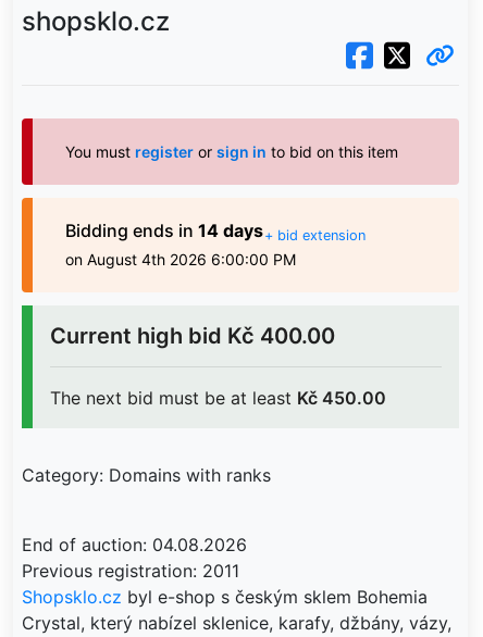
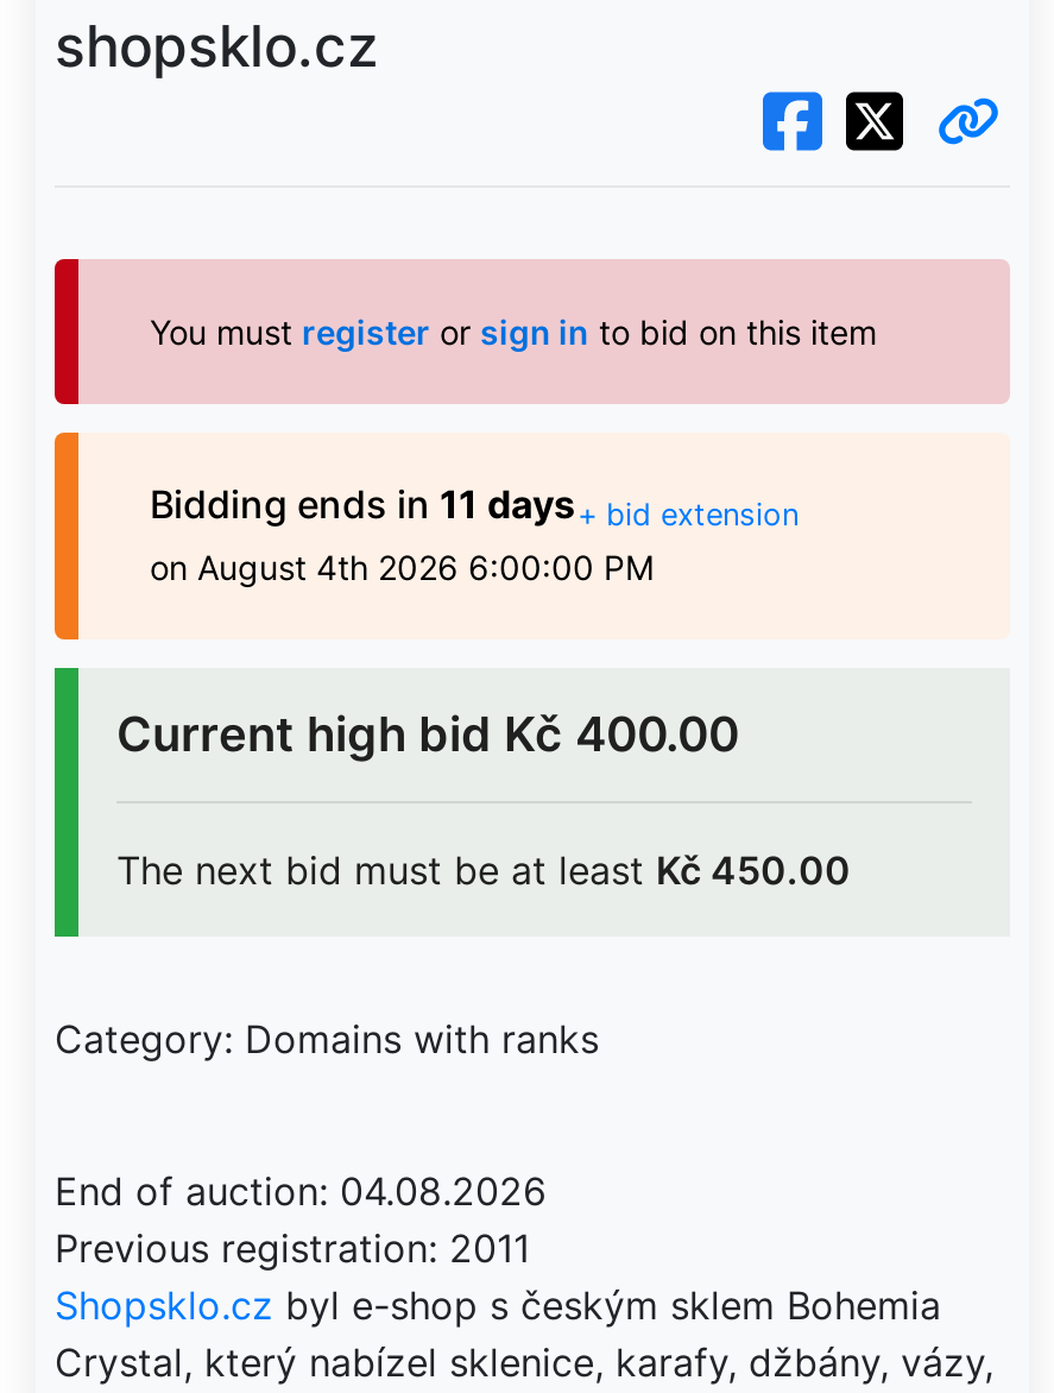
[65,220,366,243] Bidding ends in 14 days+ bid extension -> [150,480,799,532] Bidding ends in 11 days+ bid extension

